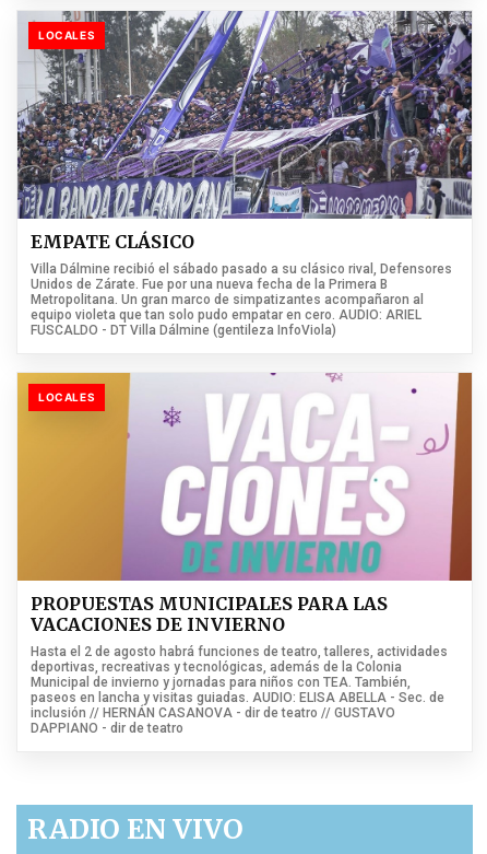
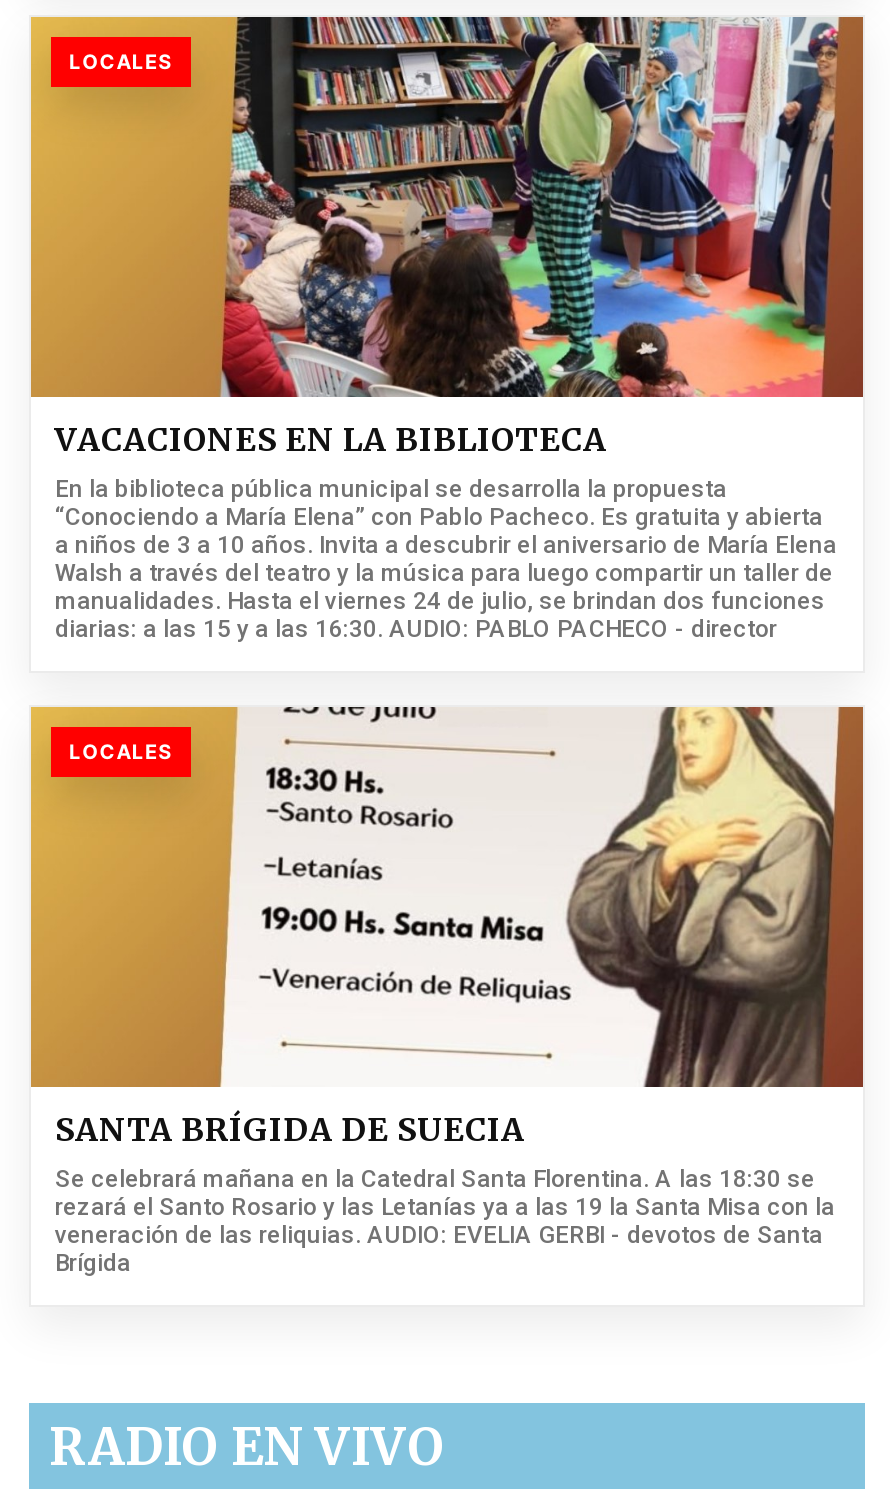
[16,10,473,338] [image] | EMPATE CLÁSICO | Villa Dálmine recibió el sábado pasado a su clásico rival, Defensores | Unidos de Zárate. Fue por una nueva fecha de la Primera B | Metropolitana. Un gran marco de simpatizantes acompañaron al | equipo violeta que tan solo pudo empatar en cero. AUDIO: ARIEL | FUSCALDO - DT Villa Dálmine (gentileza InfoViola) -> [29,15,865,644] [image] | VACACIONES EN LA BIBLIOTECA | En la biblioteca pública municipal se desarrolla la propuesta | “Conociendo a María Elena” con Pablo Pacheco. Es gratuita y abierta | a niños de 3 a 10 años. Invita a descubrir el aniversario de María Elena | Walsh a través del teatro y la música para luego compartir un taller de | manualidades. Hasta el viernes 24 de julio, se brindan dos funciones | diarias: a las 15 y a las 16:30. AUDIO: PABLO PACHECO - director
[31,372,458,736] [image] | PROPUESTAS MUNICIPALES PARA LAS | VACACIONES DE INVIERNO | Hasta el 2 de agosto habrá funciones de teatro, talleres, actividades | deportivas, recreativas y tecnológicas, además de la Colonia | Municipal de invierno y jornadas para niños con TEA. También, | paseos en lancha y visitas guiadas. AUDIO: ELISA ABELLA - Sec. de | inclusión // HERNÁN CASANOVA - dir de teatro // GUSTAVO | DAPPIANO - dir de teatro -> [55,705,835,1278] [image] | SANTA BRÍGIDA DE SUECIA | Se celebrará mañana en la Catedral Santa Florentina. A las 18:30 se | rezará el Santo Rosario y las Letanías ya a las 19 la Santa Misa con la | veneración de las reliquias. AUDIO: EVELIA GERBI - devotos de Santa | Brígida

